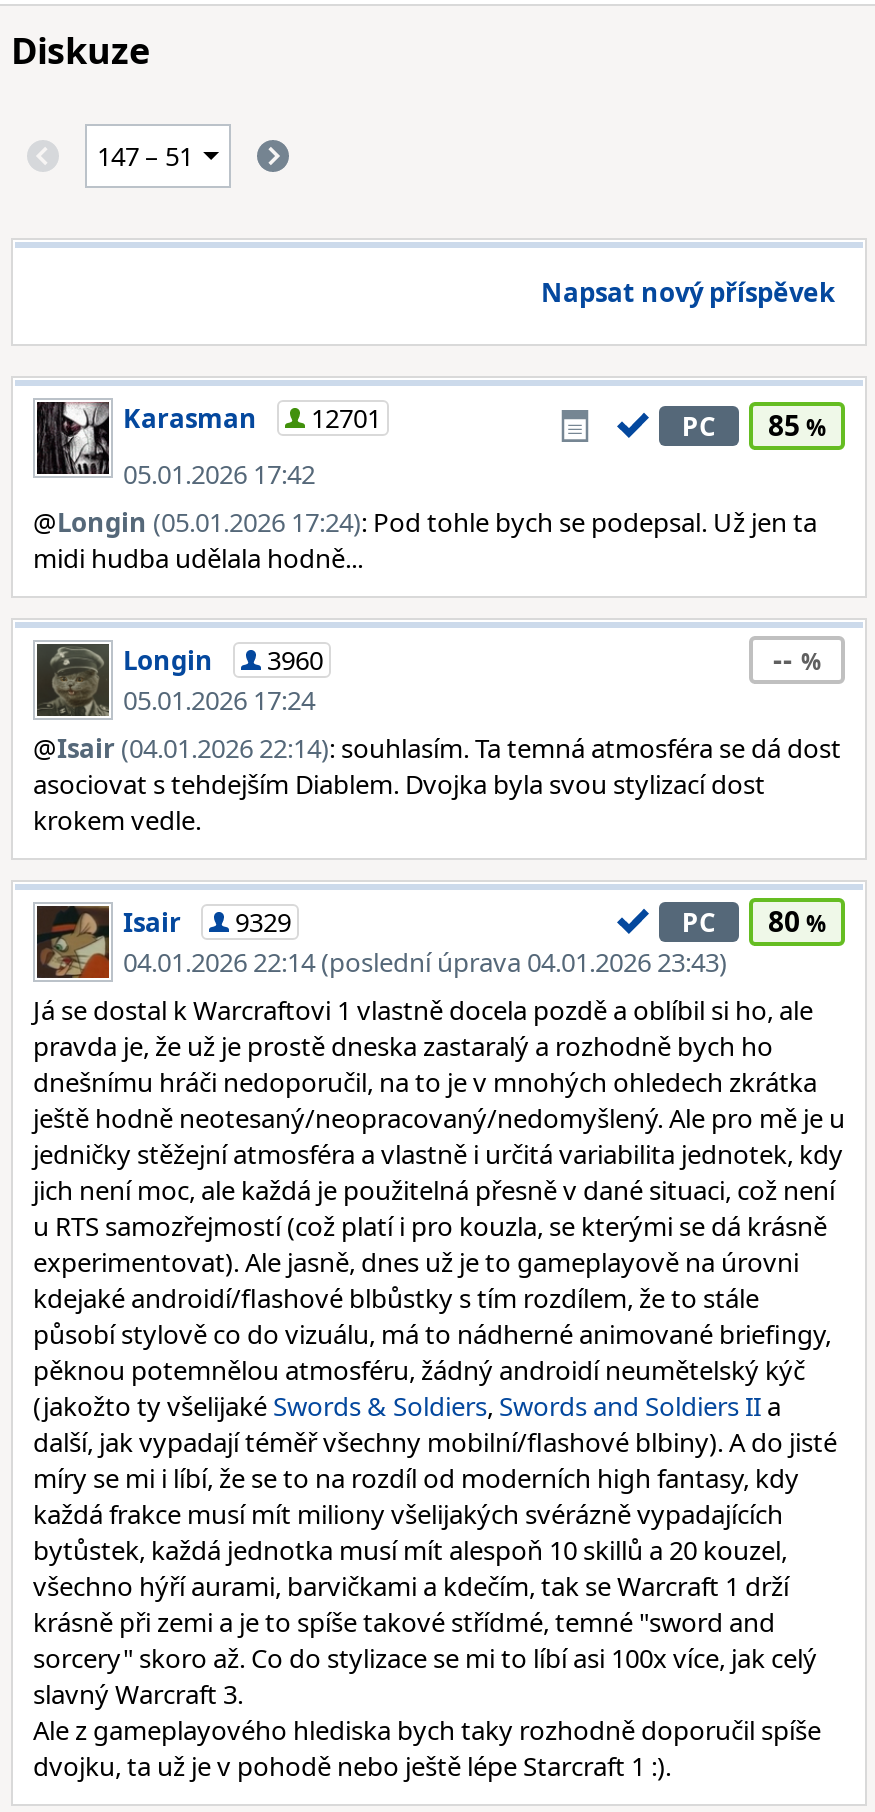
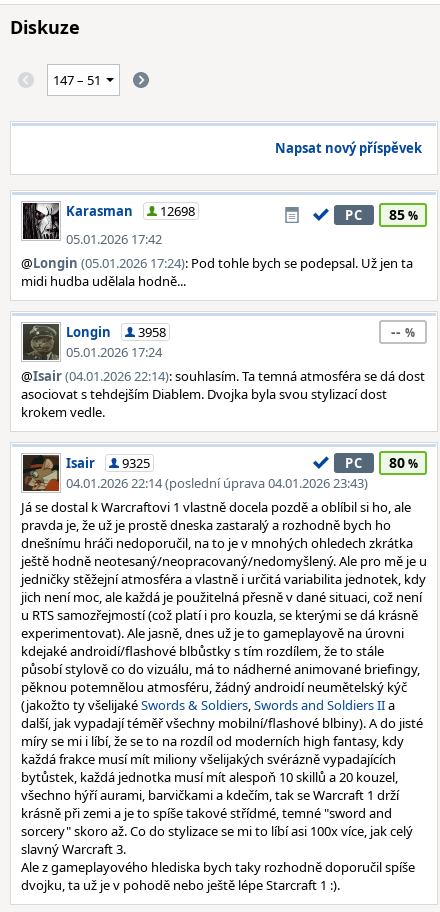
[123,400,381,436] Karasman 12701 -> [66,202,195,220] Karasman 12698
[123,642,323,678] Longin 3960 -> [66,323,166,341] Longin 3958
[123,904,291,940] Isair 9329 -> [66,454,150,472] Isair 9325

